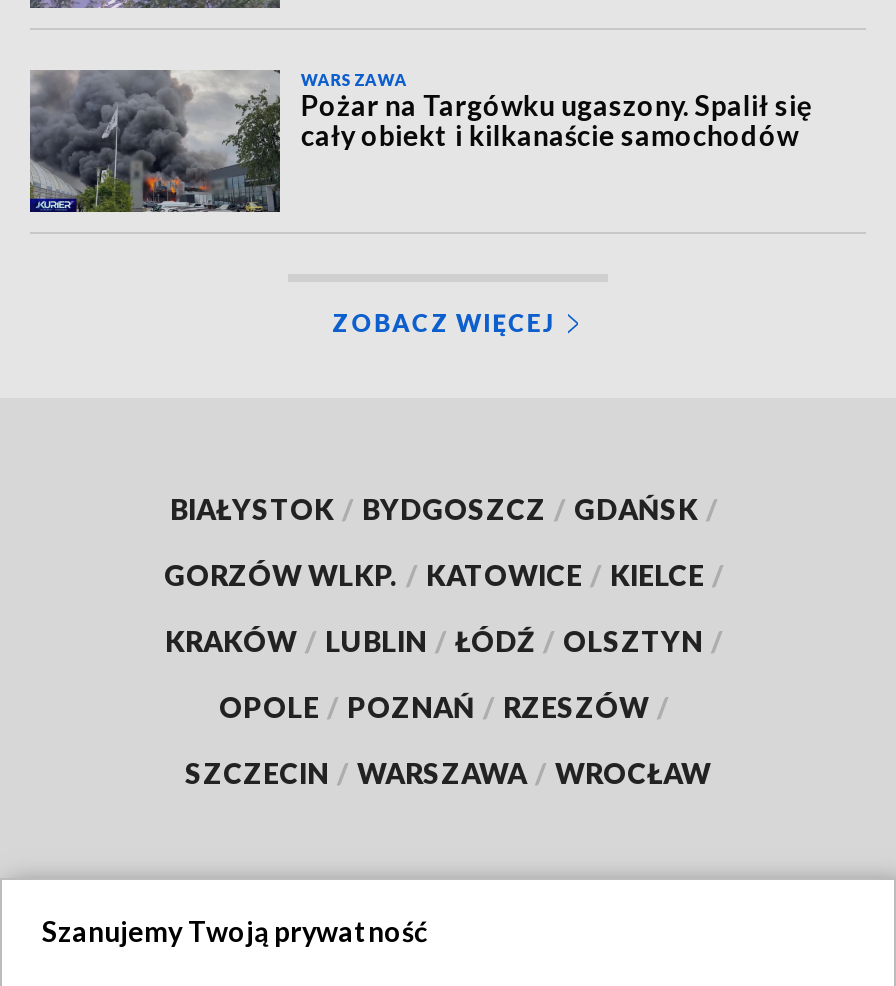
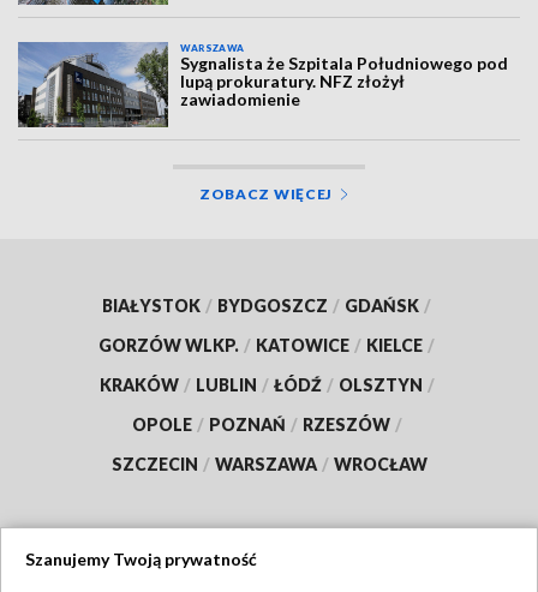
[28,70,811,214] [image] | Pożar na Targówku ugaszony. Spalił się | cały obiekt i kilkanaście samochodów -> [17,41,508,127] [image] | Sygnalista że Szpitala Południowego pod | lupą prokuratury. NFZ złożył | zawiadomienie

